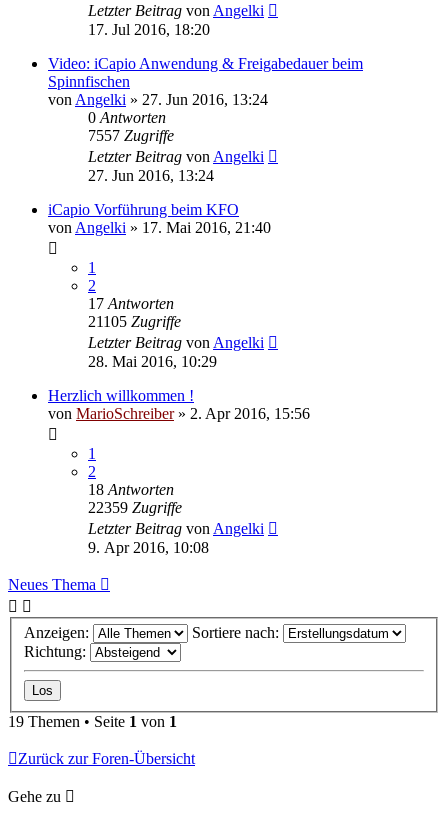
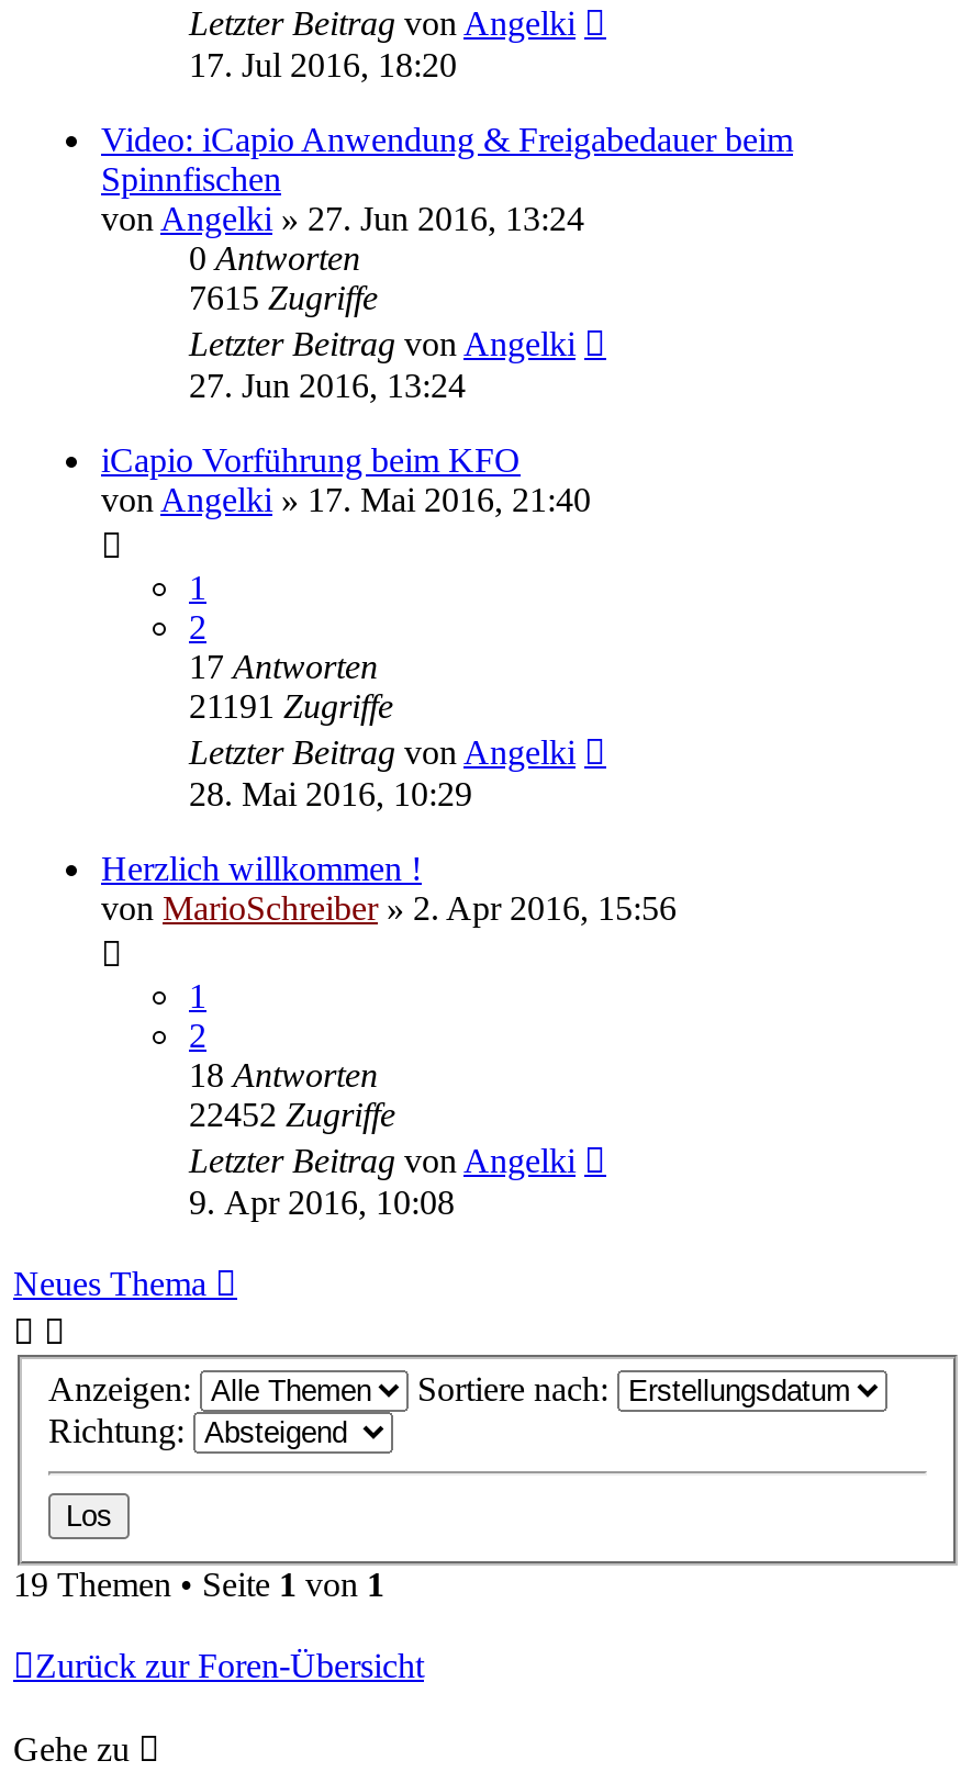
[88,127,174,144] 7557 Zugriffe -> [189,279,378,316] 7615 Zugriffe
[88,313,181,330] 21105 Zugriffe -> [189,687,393,724] 21191 Zugriffe
[88,499,182,516] 22359 Zugriffe -> [189,1095,395,1133] 22452 Zugriffe

